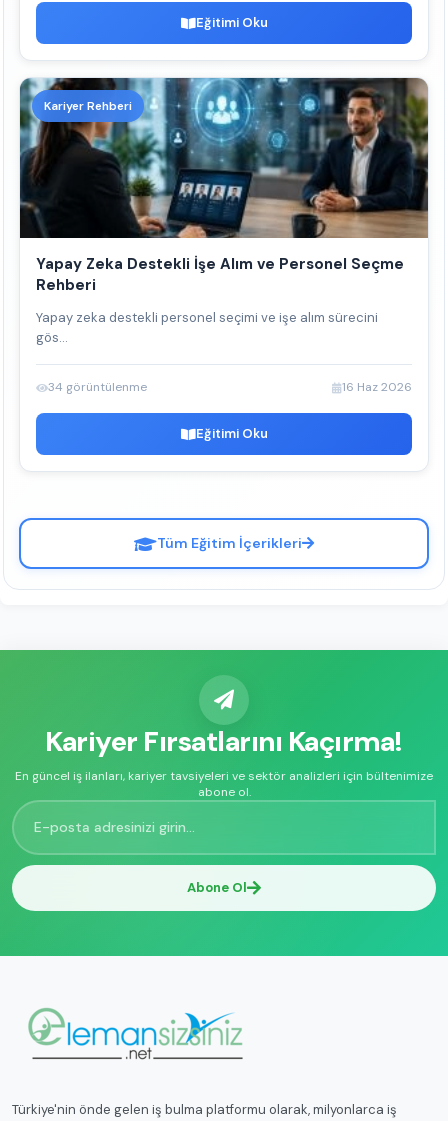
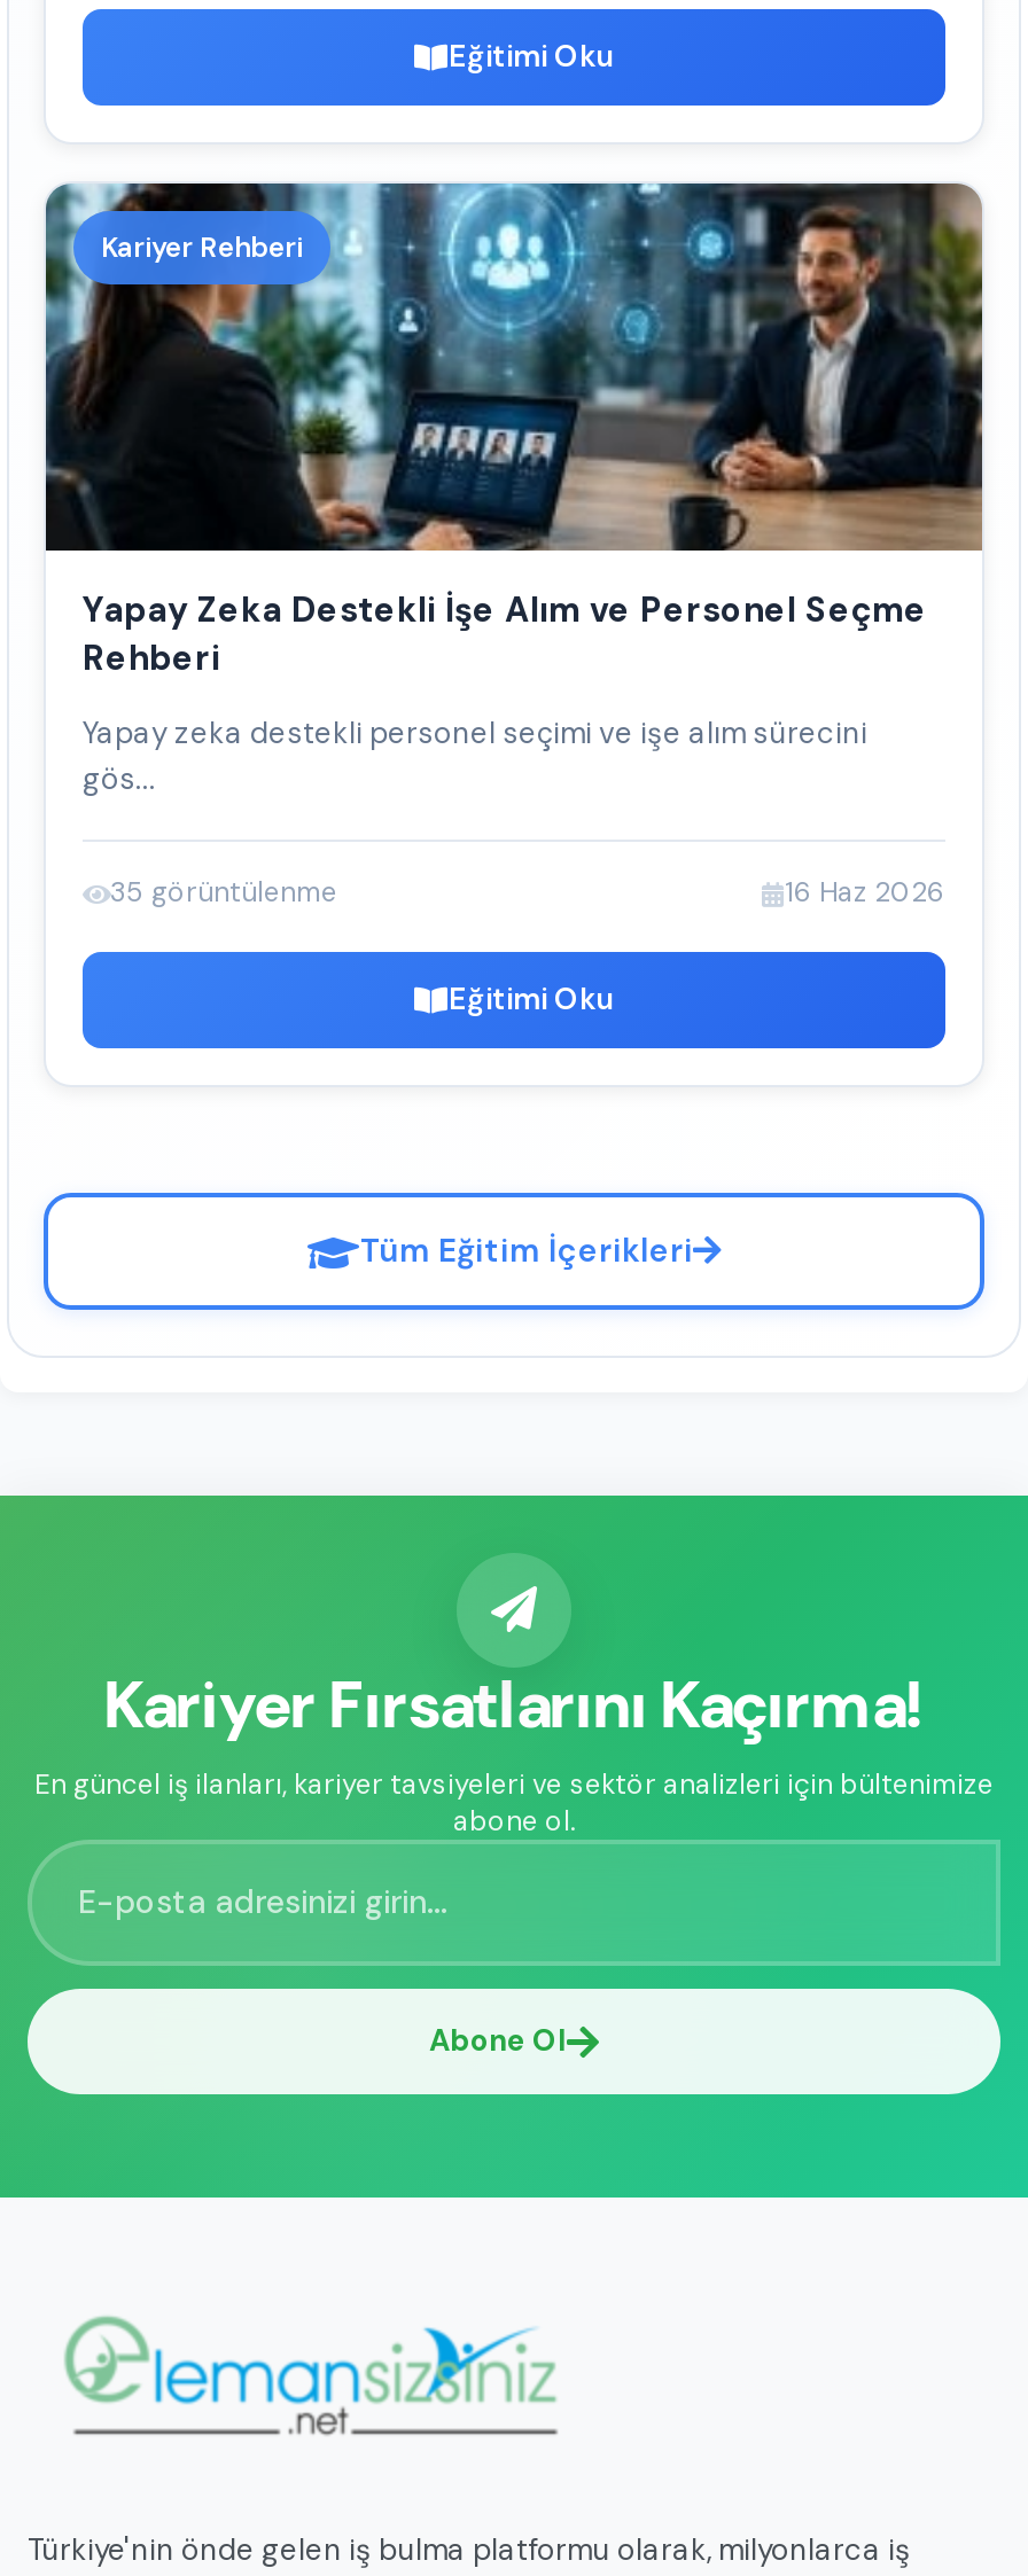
[48,379,147,395] 34 görüntülenme -> [110,875,337,912] 35 görüntülenme

